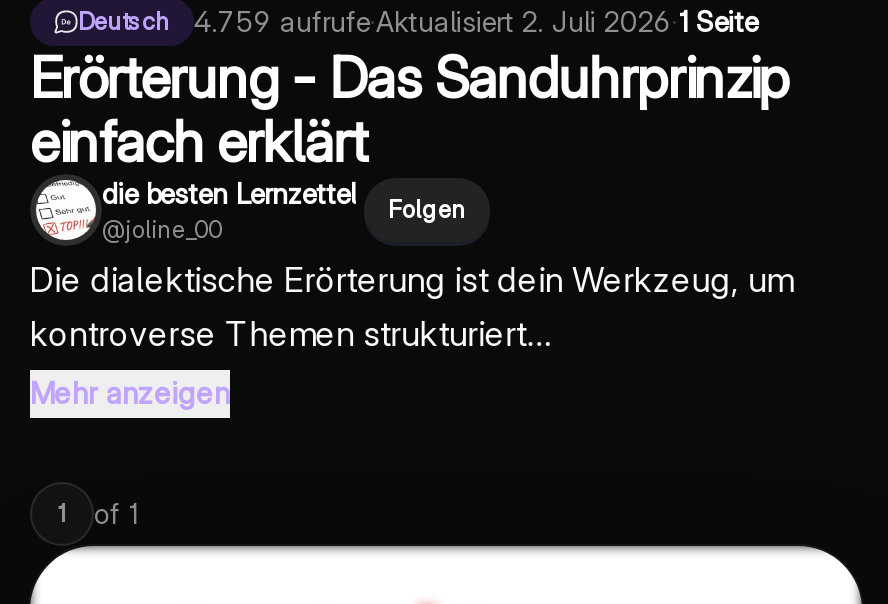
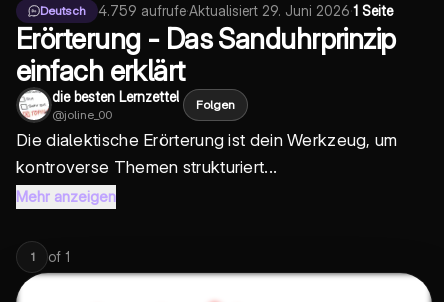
[194,4,758,38] 4.759 aufrufe · Aktualisiert 2. Juli 2026 · 1 Seite -> [98,2,393,19] 4.759 aufrufe · Aktualisiert 29. Juni 2026 · 1 Seite

